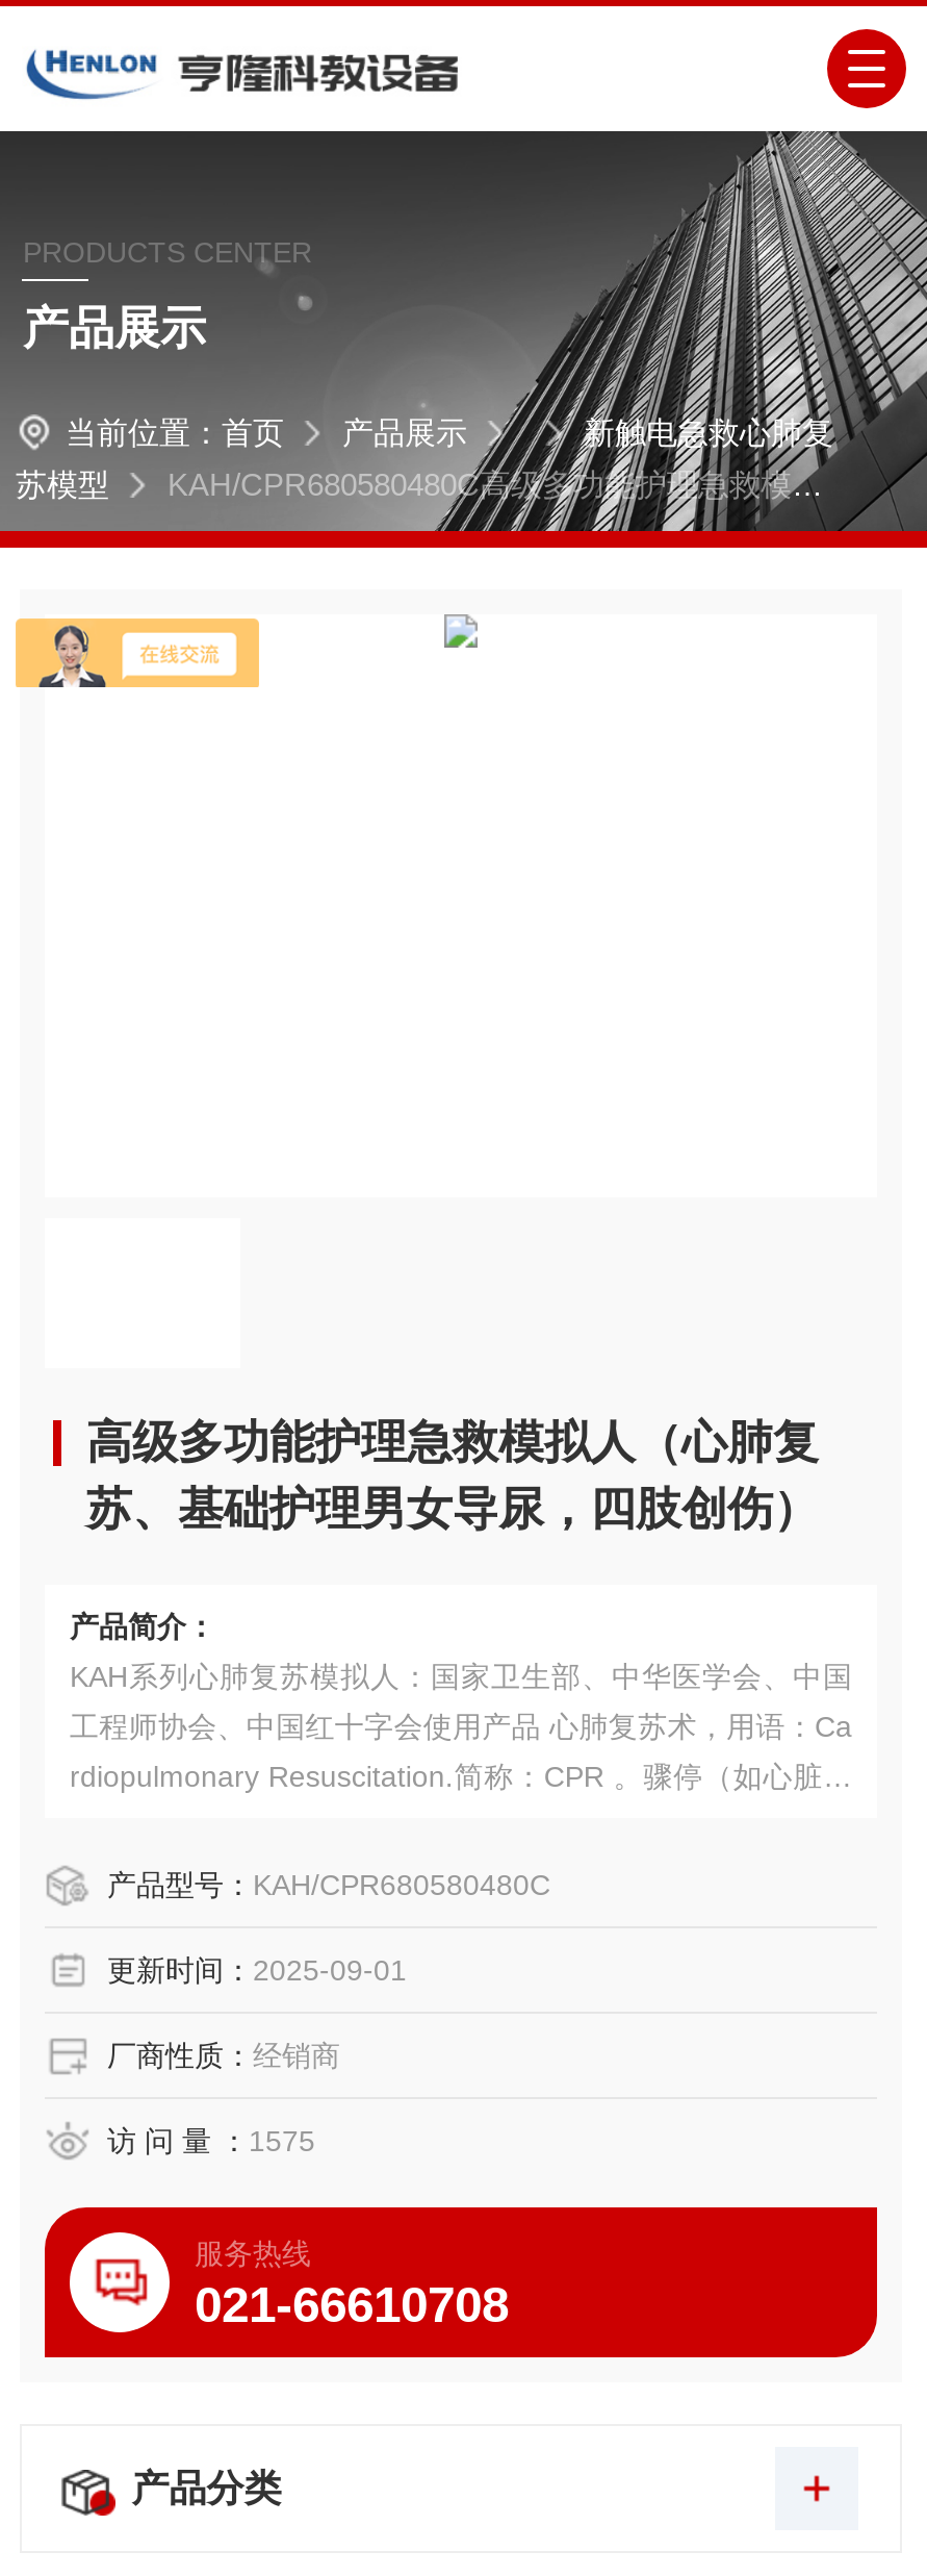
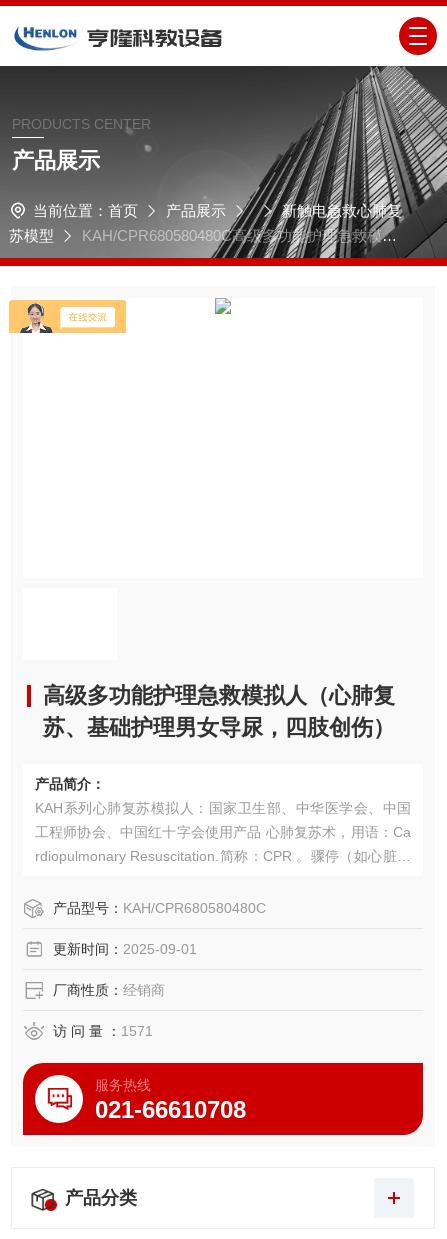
[107,2124,315,2157] 访 问 量 ：1575 -> [53,1023,153,1039] 访 问 量 ：1571

